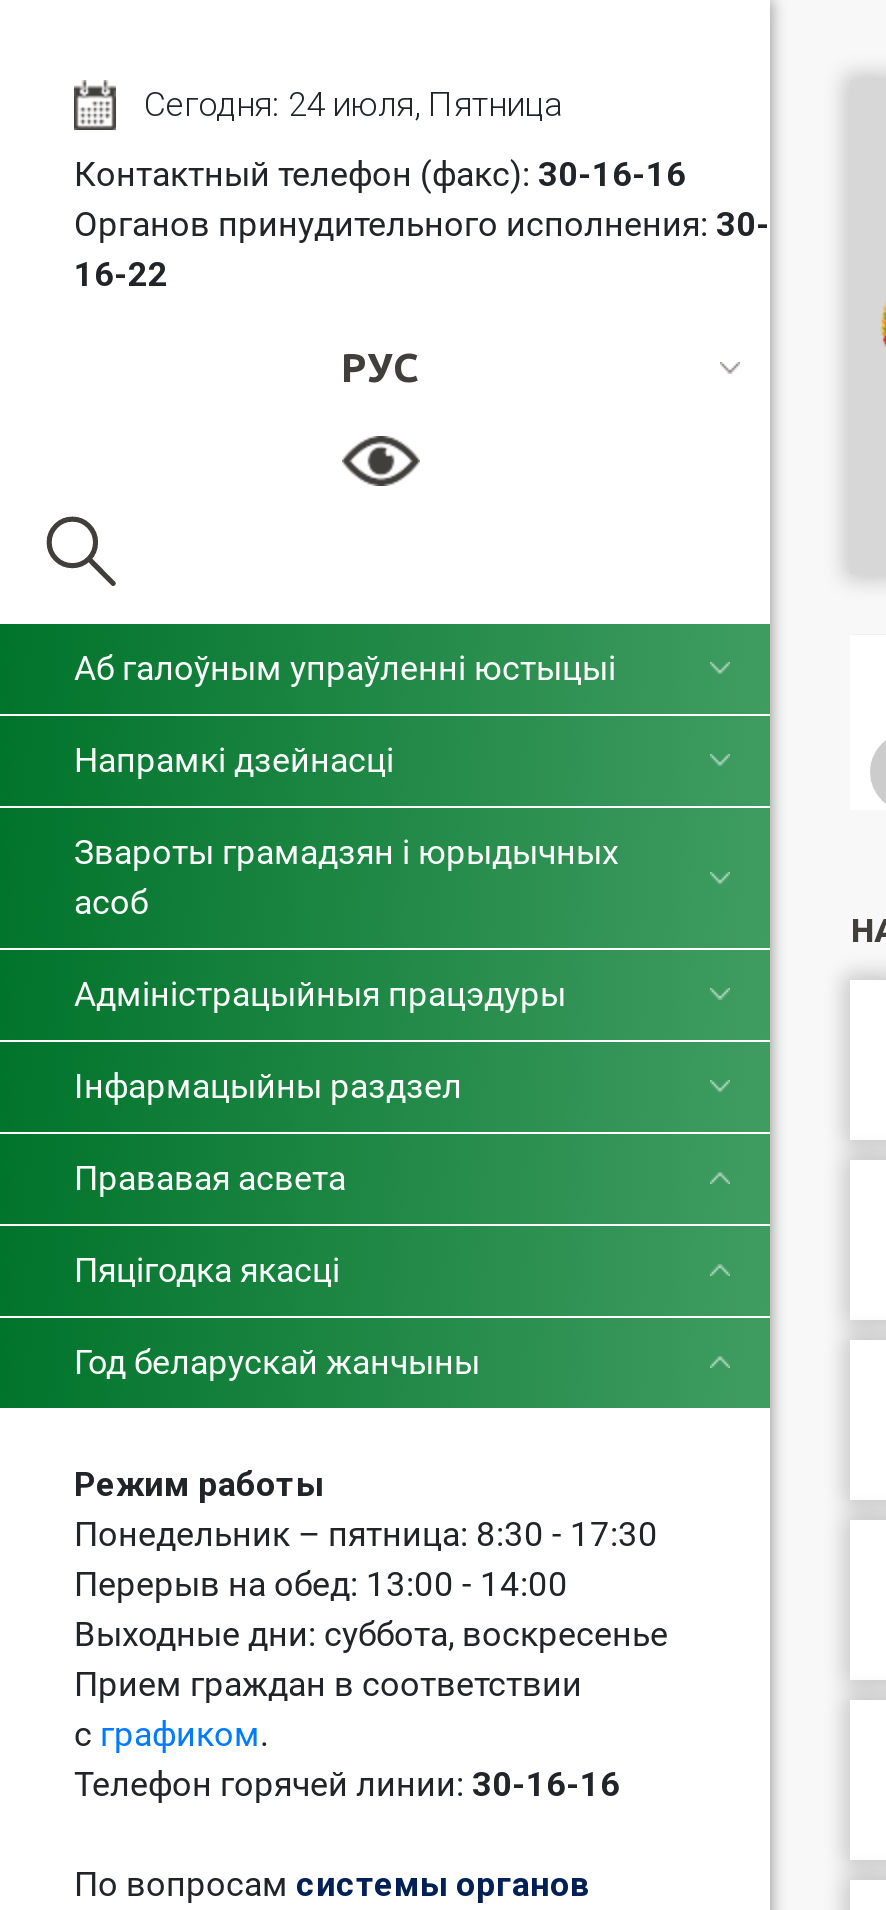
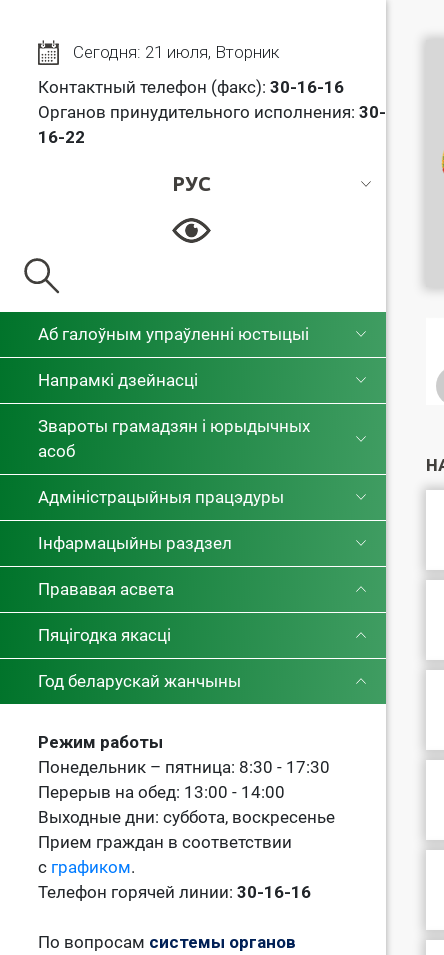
[144,84,562,124] Сегодня: 24 июля, Пятница -> [73,42,279,62] Сегодня: 21 июля, Вторник

